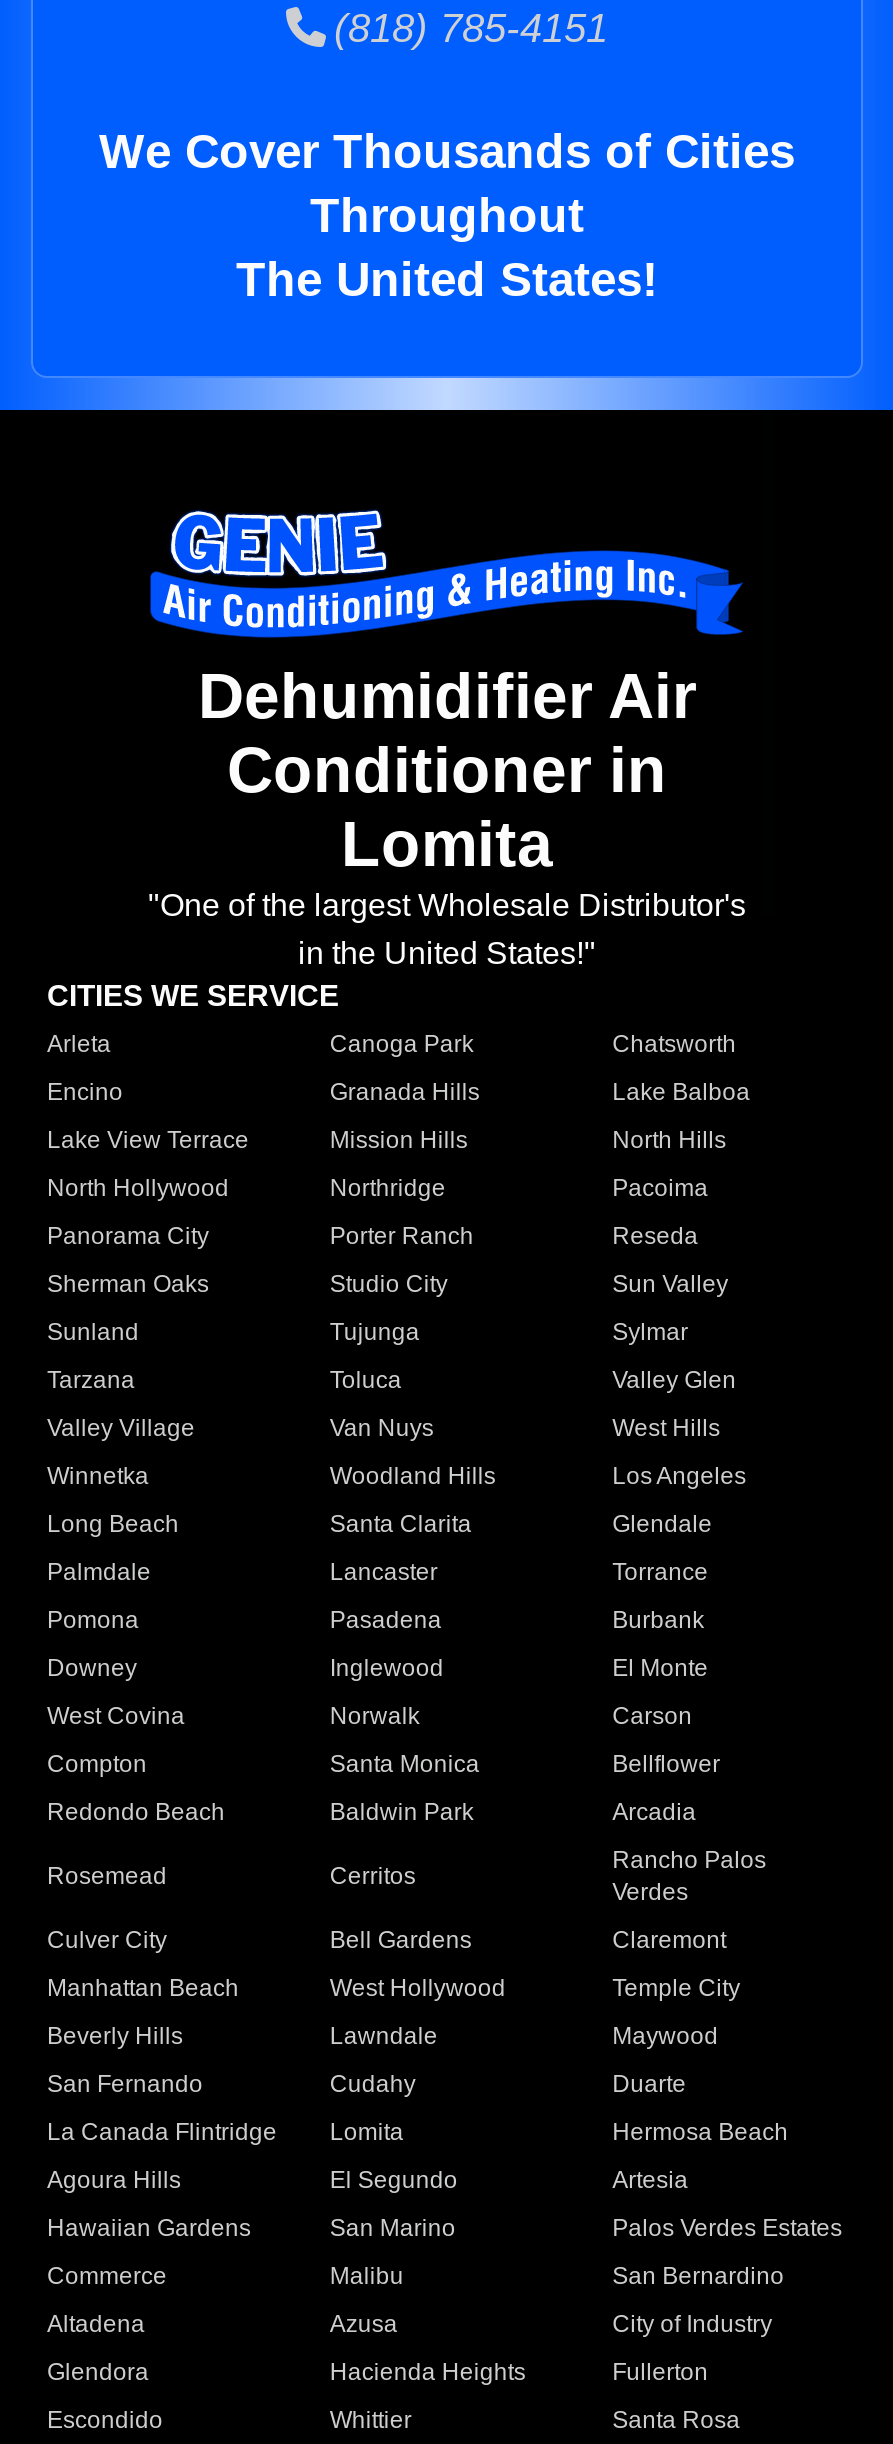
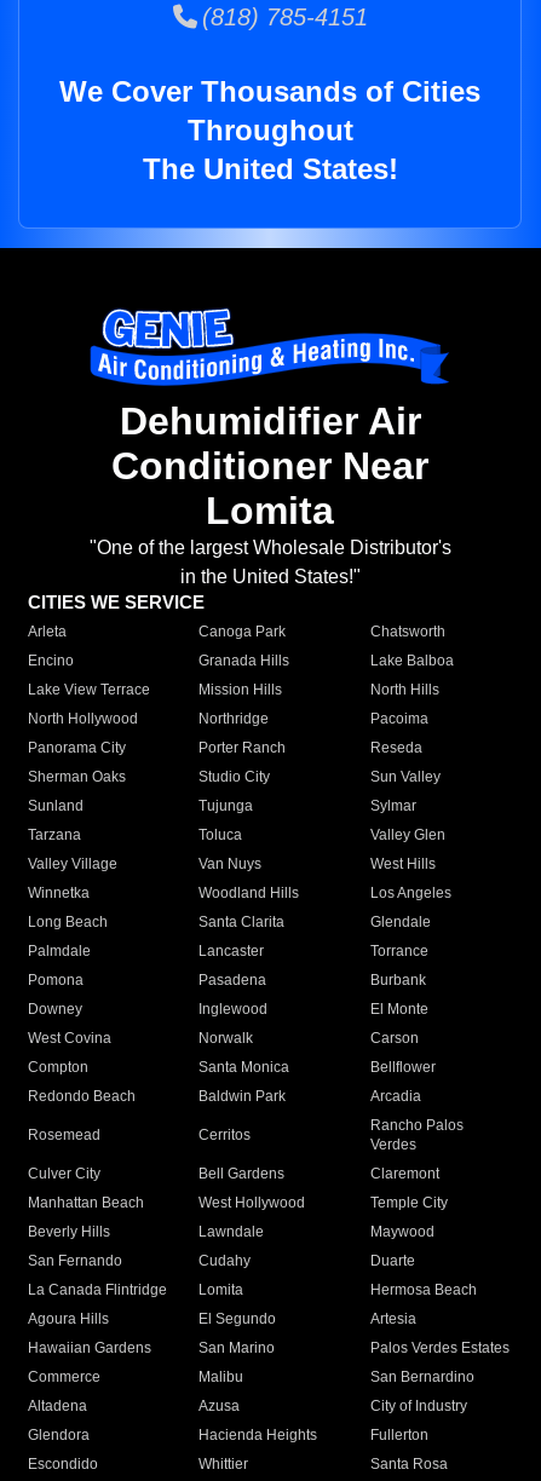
[227,735,667,807] Conditioner in -> [111,444,428,488] Conditioner Near

